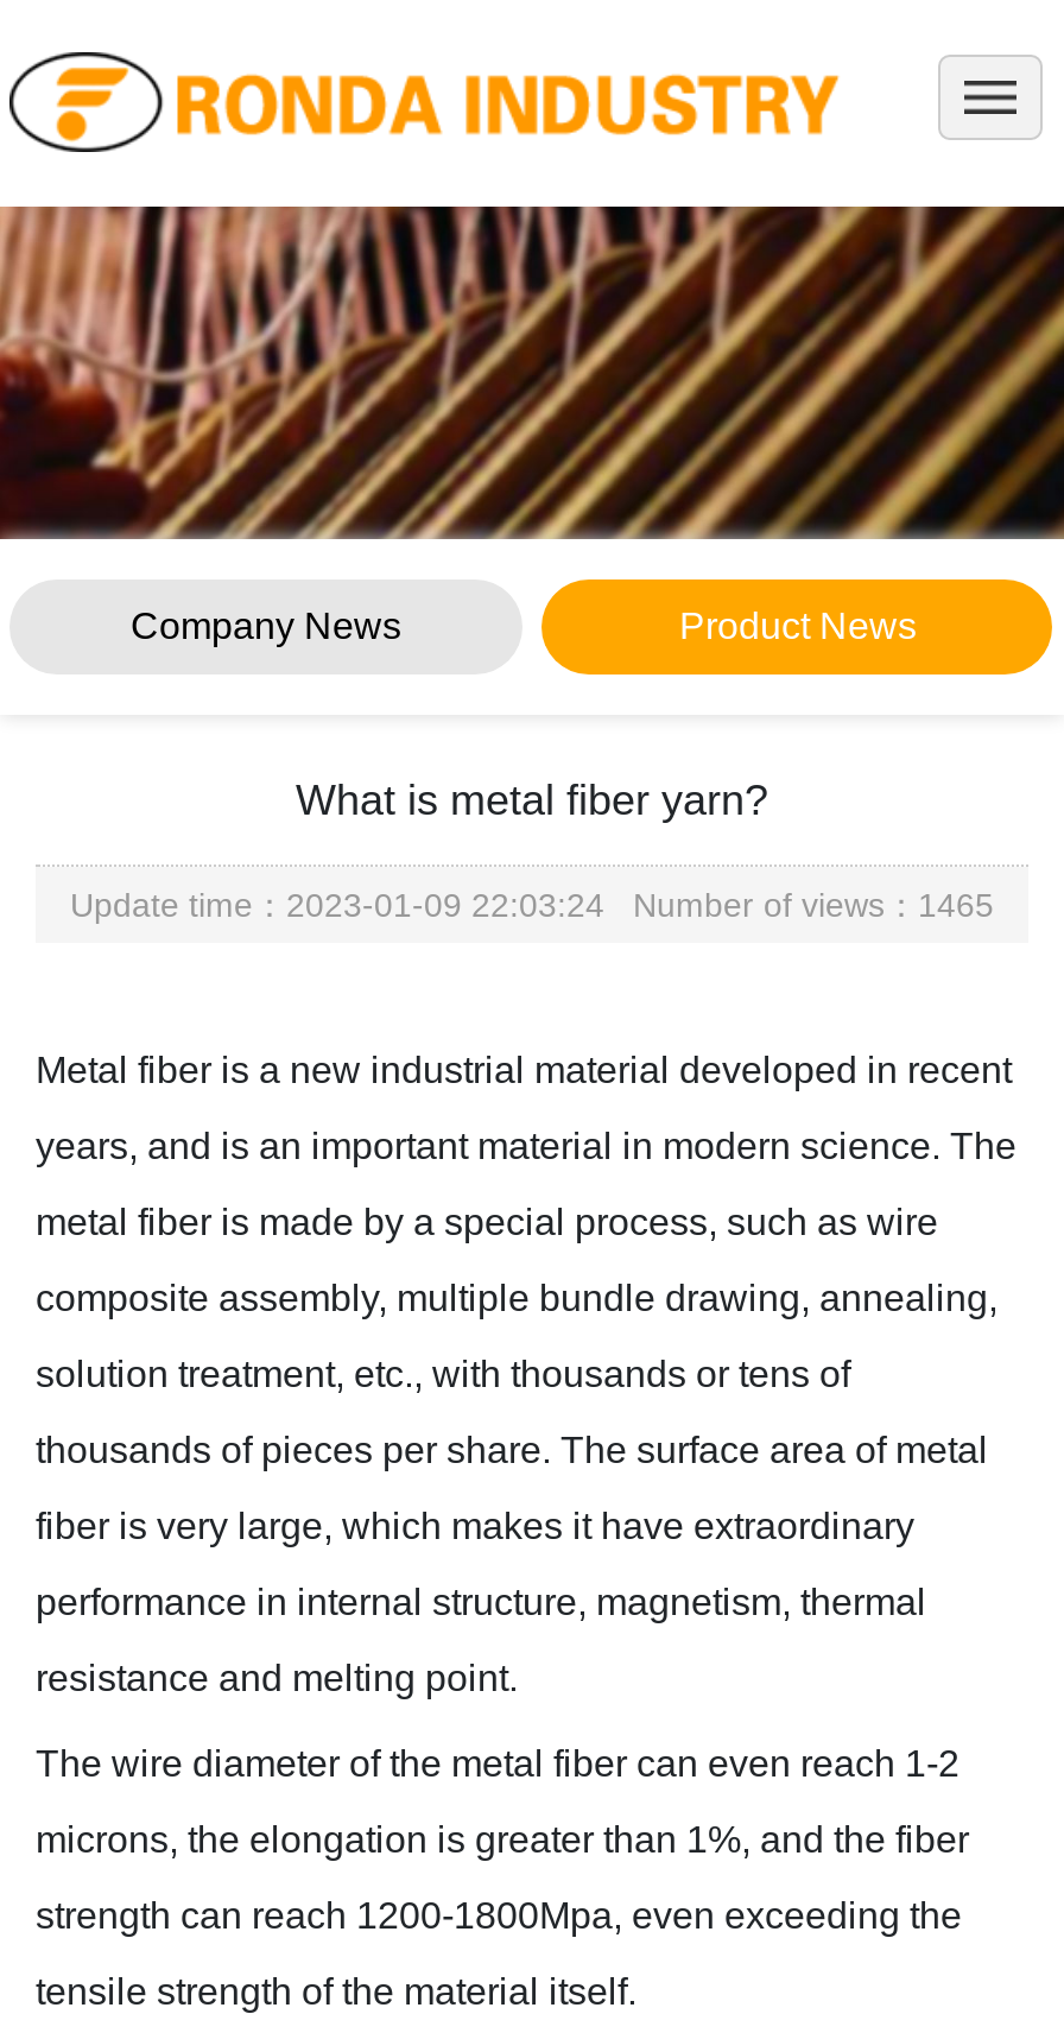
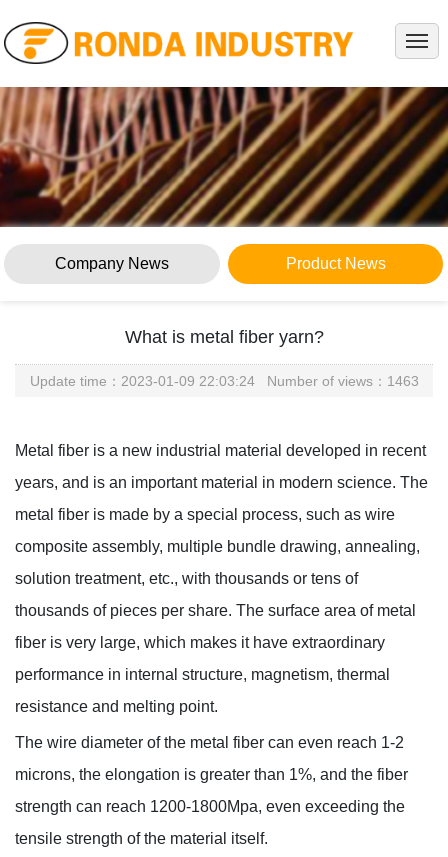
[70,887,994,925] Update time：2023-01-09 22:03:24 Number of views：1465 -> [29,373,418,389] Update time：2023-01-09 22:03:24 Number of views：1463

